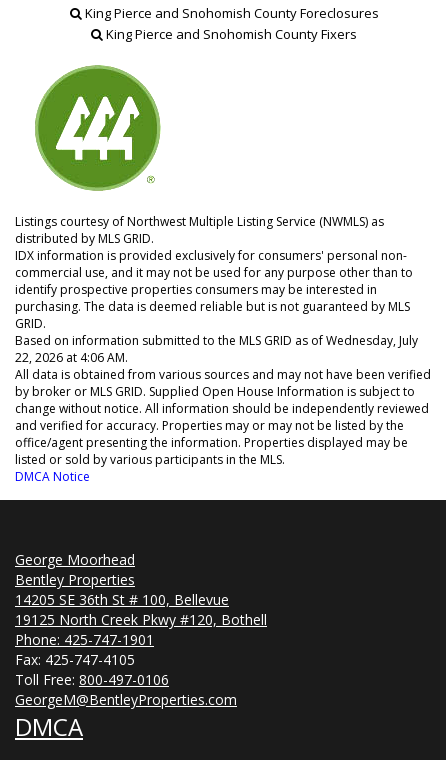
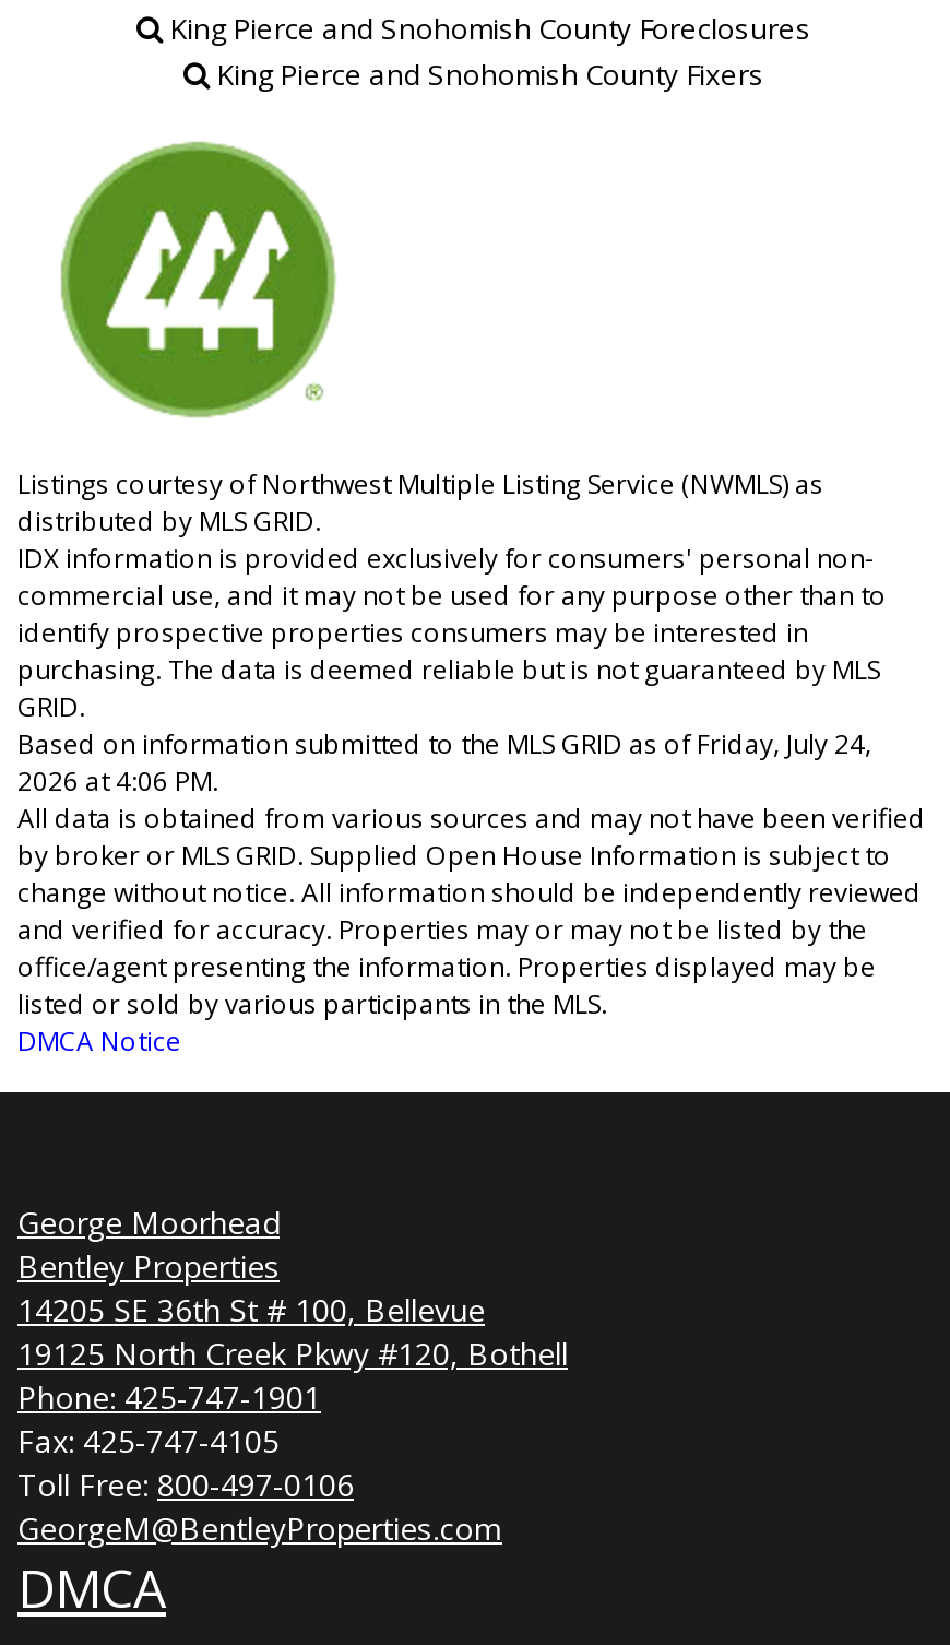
[15,332,418,366] Based on information submitted to the MLS GRID as of Wednesday, July | 22, 2026 at 4:06 AM. -> [17,725,871,800] Based on information submitted to the MLS GRID as of Friday, July 24, | 2026 at 4:06 PM.

